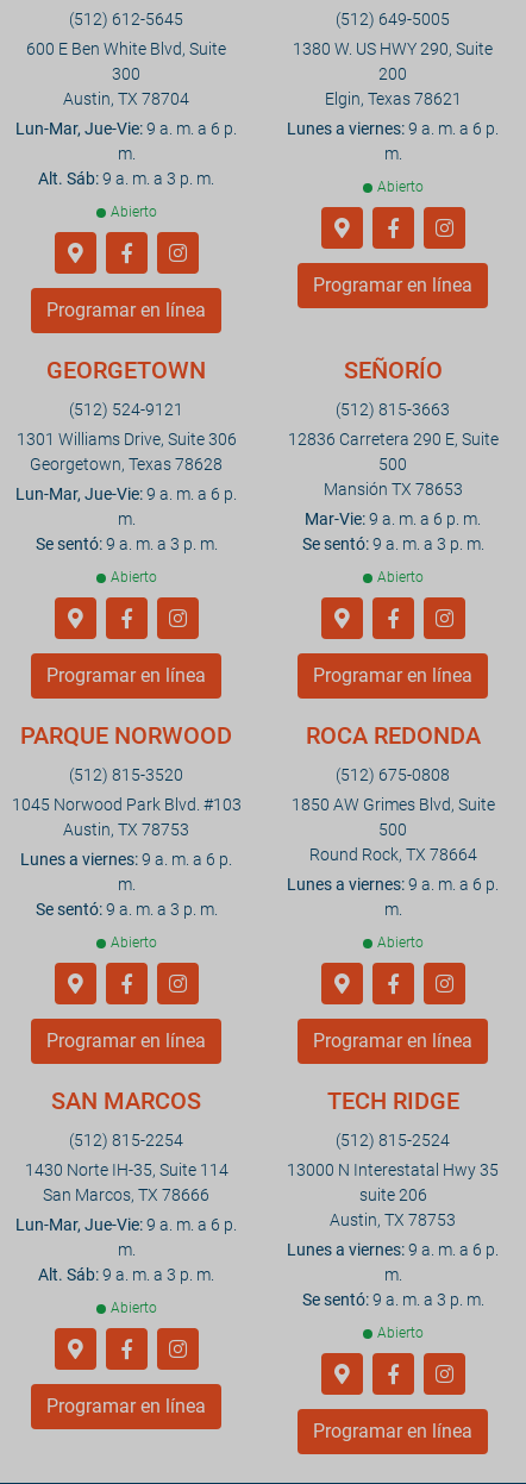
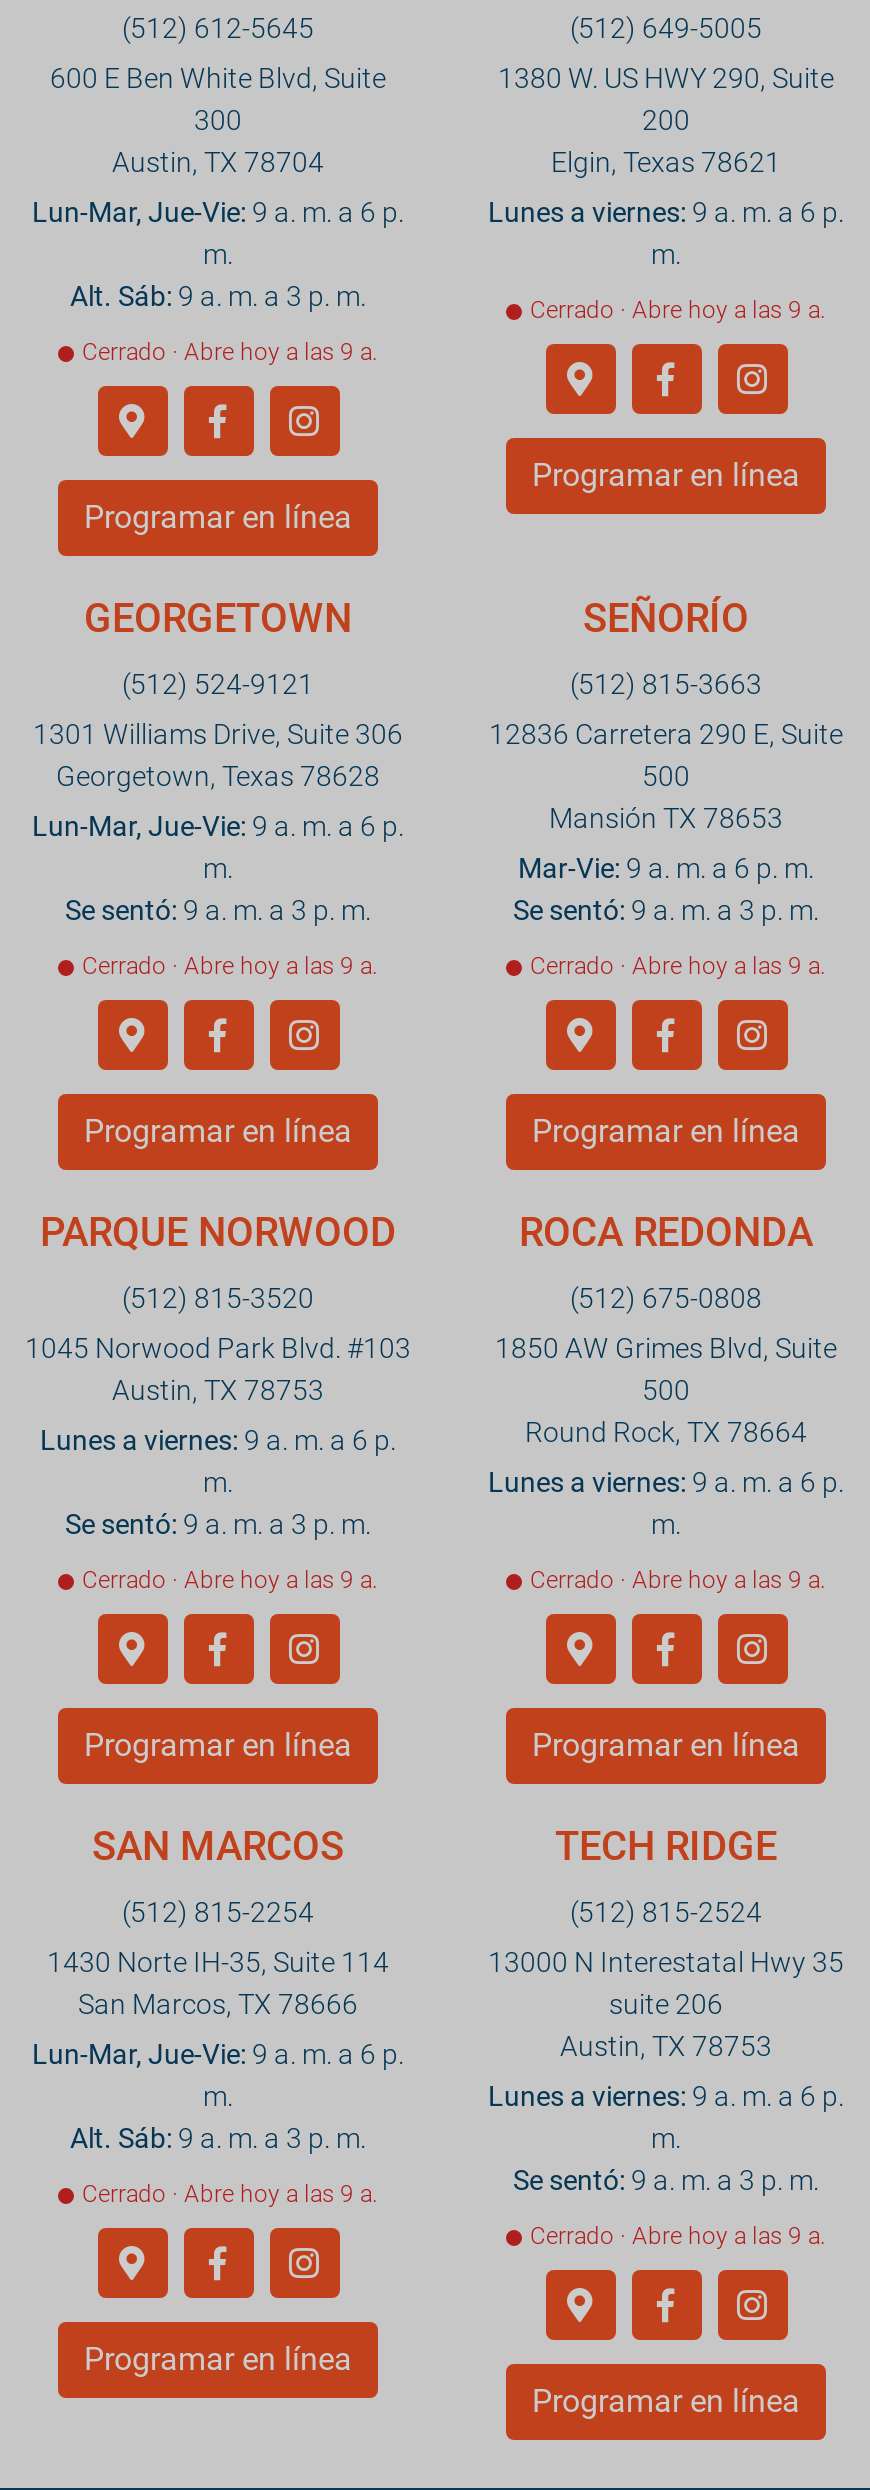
[377,179,423,195] Abierto -> [530,296,826,324] Cerrado · Abre hoy a las 9 a.
[110,203,156,220] Abierto -> [82,338,378,366] Cerrado · Abre hoy a las 9 a.
[110,569,156,586] Abierto -> [82,952,378,980] Cerrado · Abre hoy a las 9 a.
[377,569,423,586] Abierto -> [530,952,826,980] Cerrado · Abre hoy a las 9 a.
[110,934,156,951] Abierto -> [82,1566,378,1594] Cerrado · Abre hoy a las 9 a.
[377,934,423,951] Abierto -> [530,1566,826,1594] Cerrado · Abre hoy a las 9 a.
[110,1300,156,1316] Abierto -> [82,2180,378,2208] Cerrado · Abre hoy a las 9 a.
[377,1325,423,1341] Abierto -> [530,2222,826,2250] Cerrado · Abre hoy a las 9 a.

